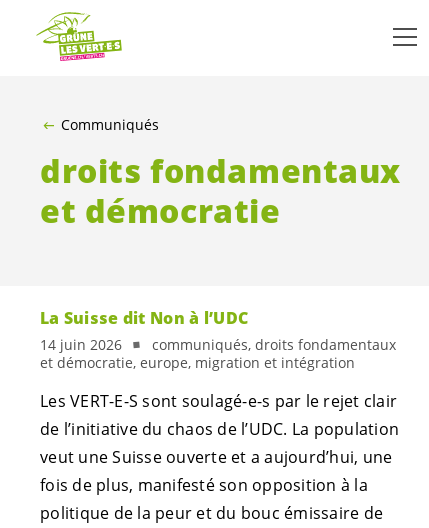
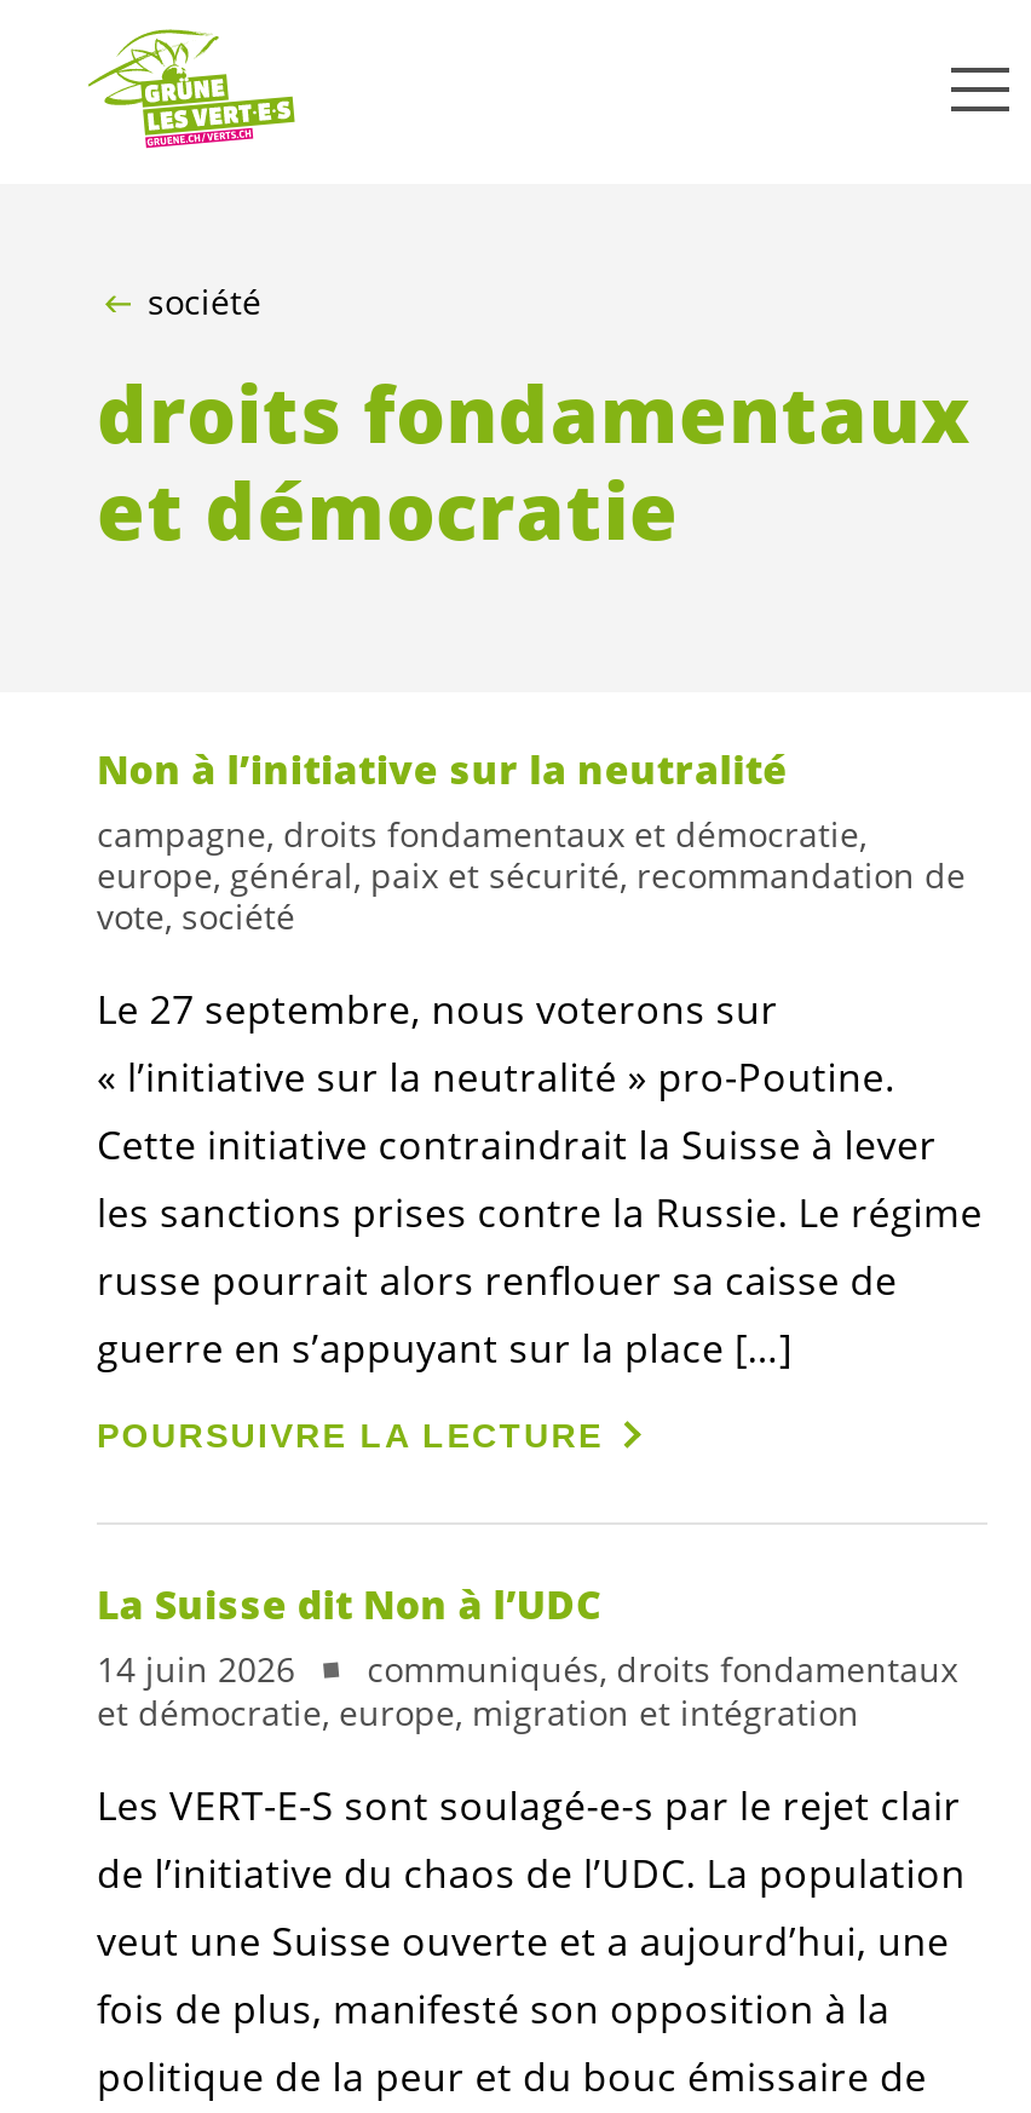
[61,115,159,134] Communiqués -> [148,278,261,324] société
none -> [97,743,983,1455] Non à l’initiative sur la neutralité | campagne, droits fondamentaux et démocratie, | europe, général, paix et sécurité, recommandation de | vote, société | Le 27 septembre, nous voterons sur | « l’initiative sur la neutralité » pro-Poutine. | Cette initiative contraindrait la Suisse à lever | les sanctions prises contre la Russie. Le régime | russe pourrait alors renflouer sa caisse de | guerre en s’appuyant sur la place […] | POURSUIVRE LA LECTURE

